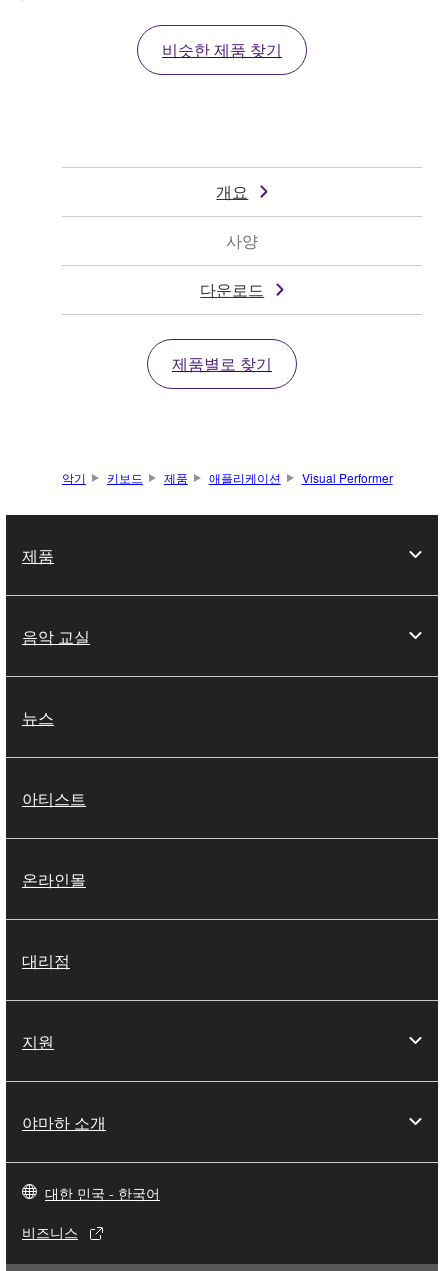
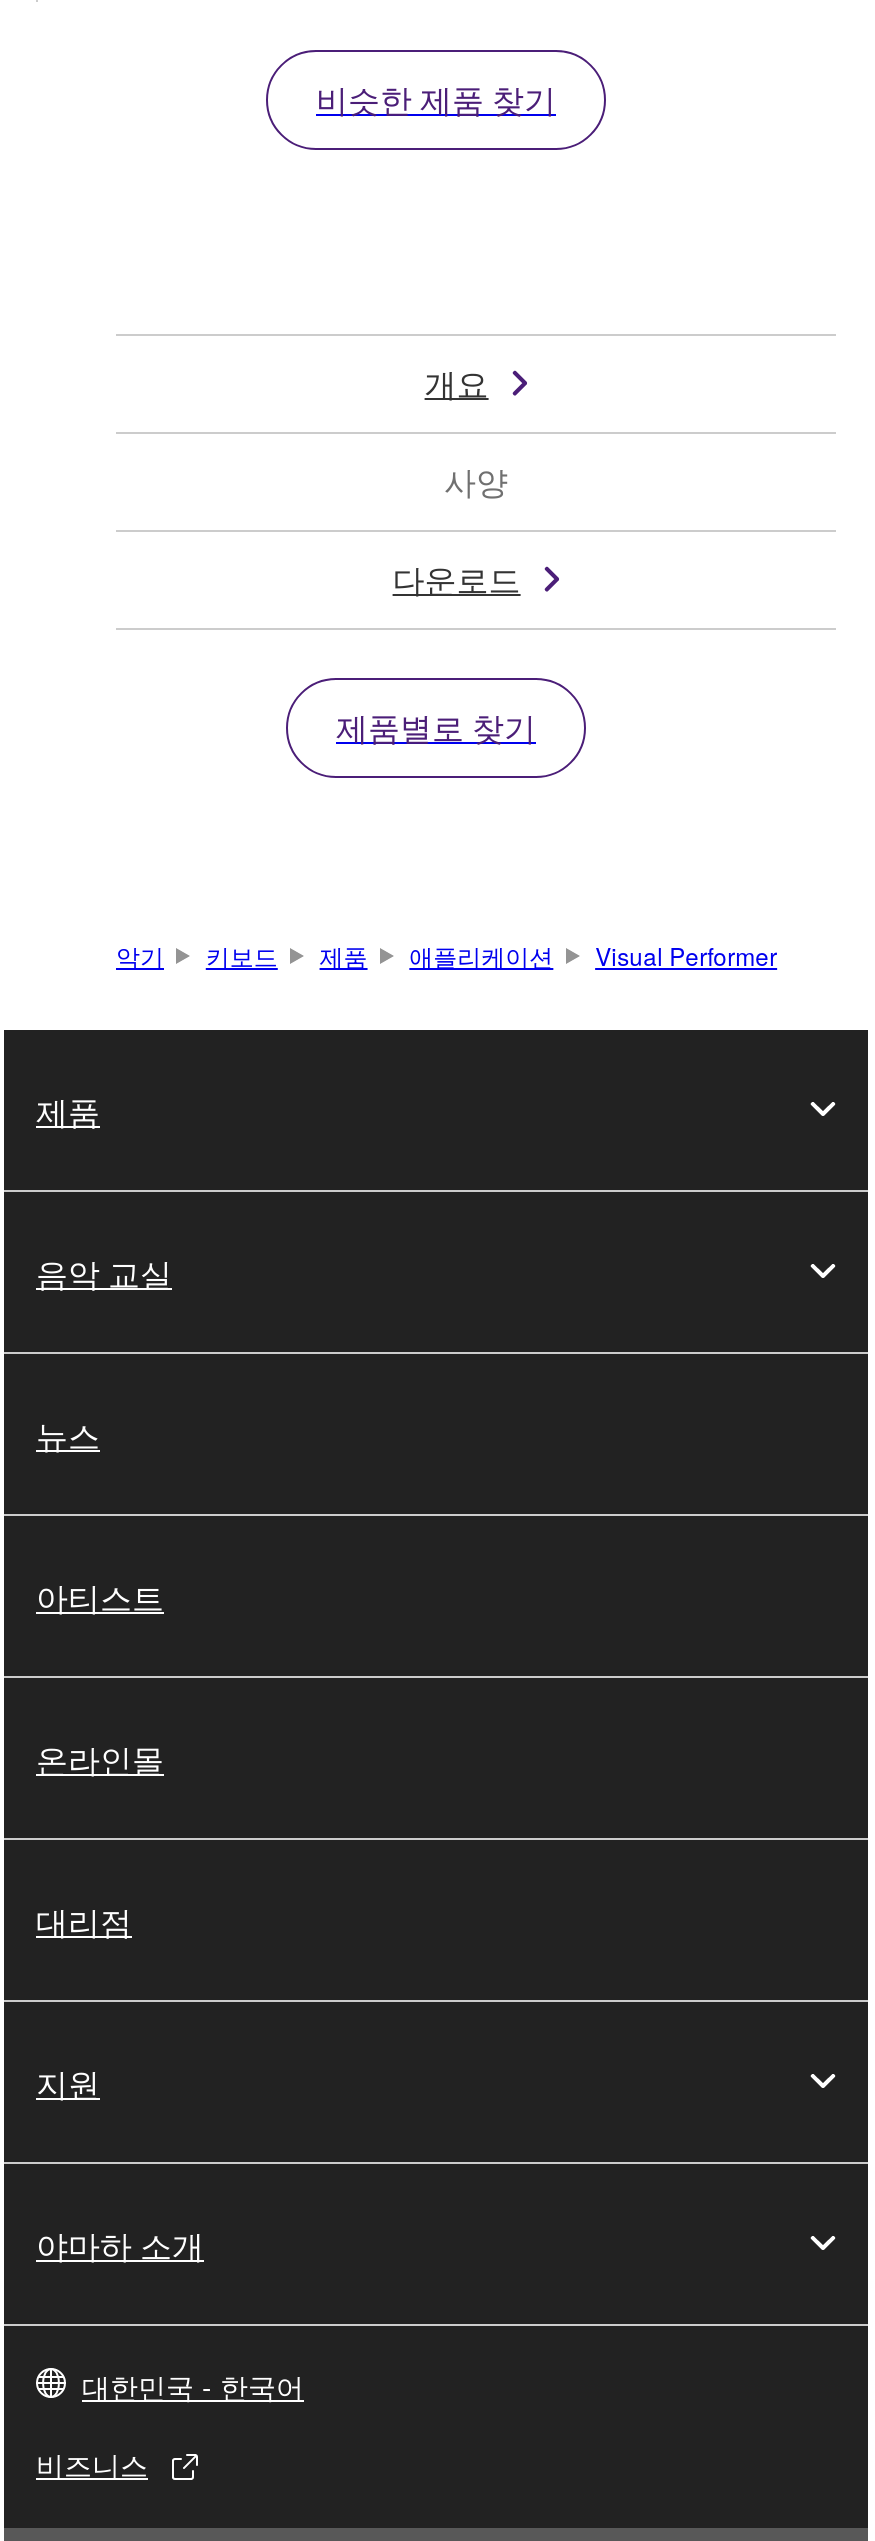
[45,1183,160,1203] 대한 민국 - 한국어 -> [82,2365,304,2405] 대한민국 - 한국어

